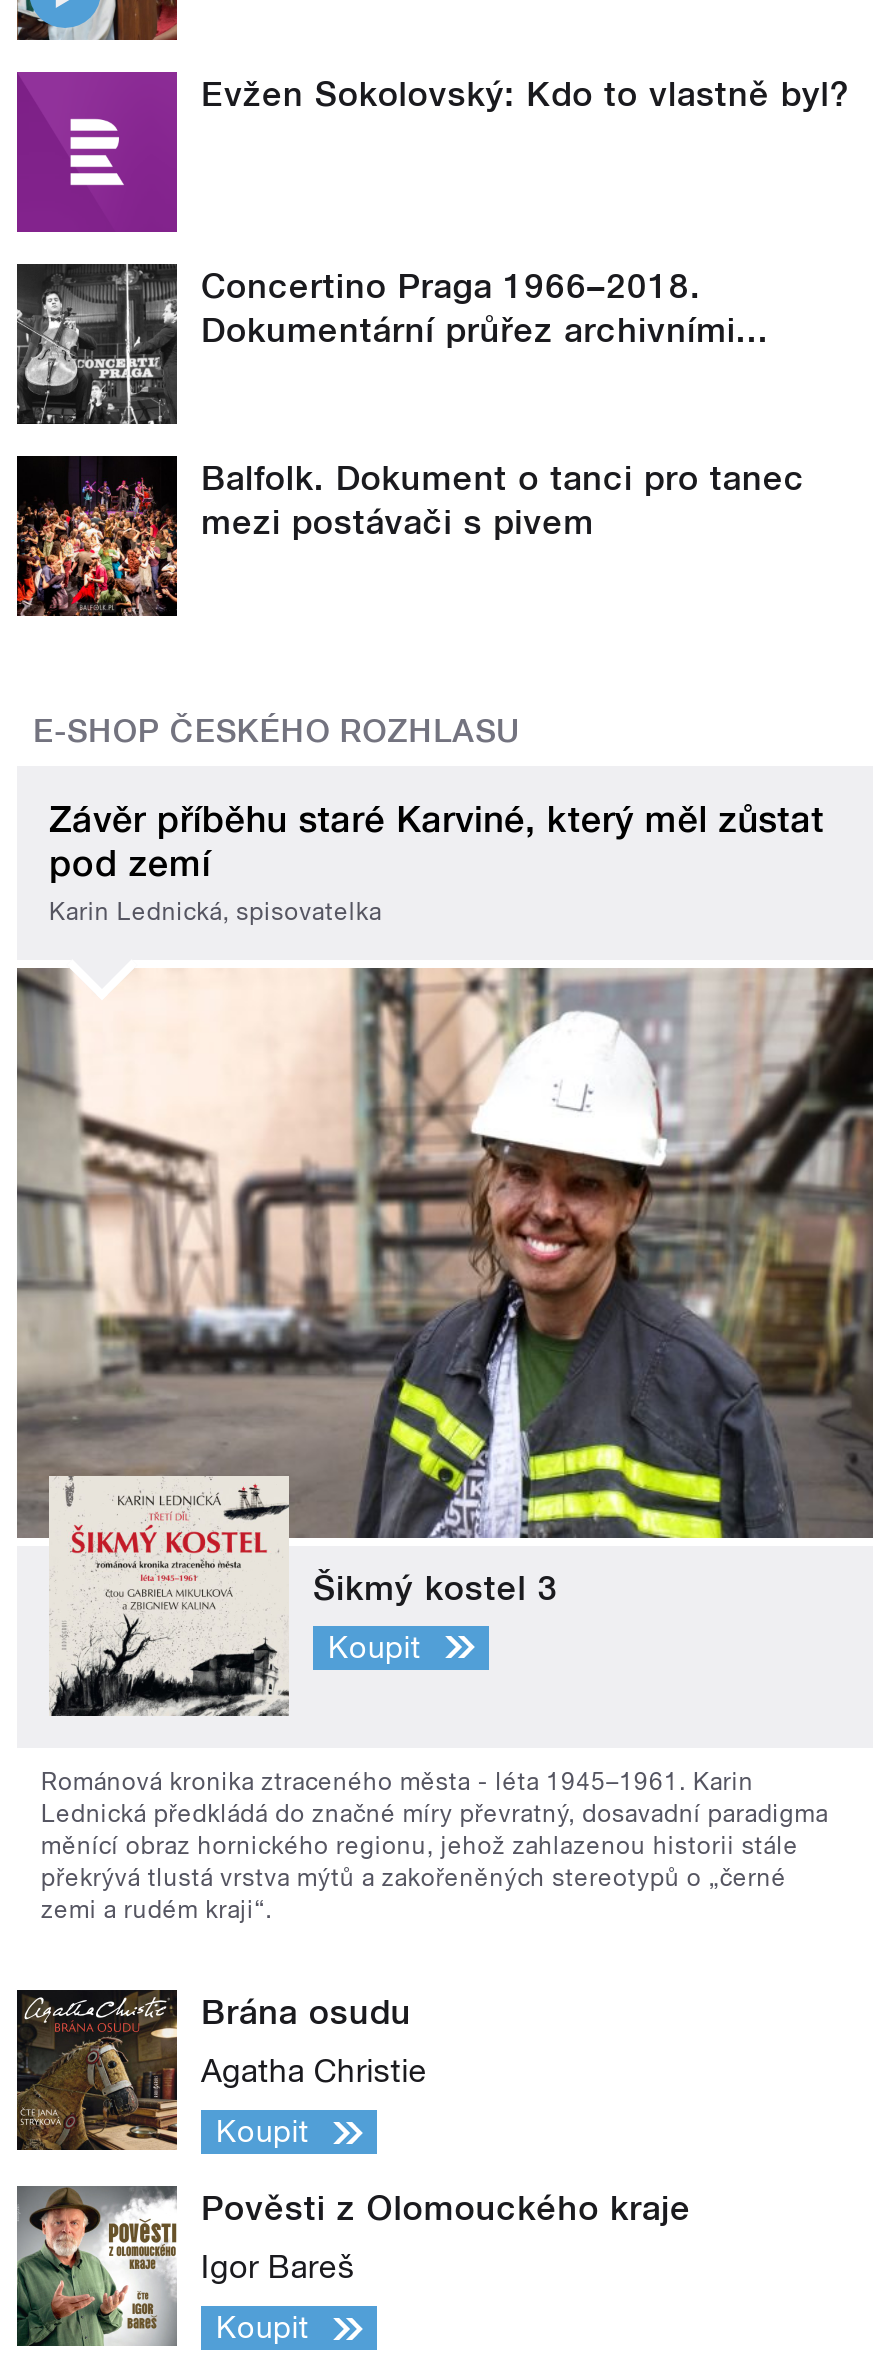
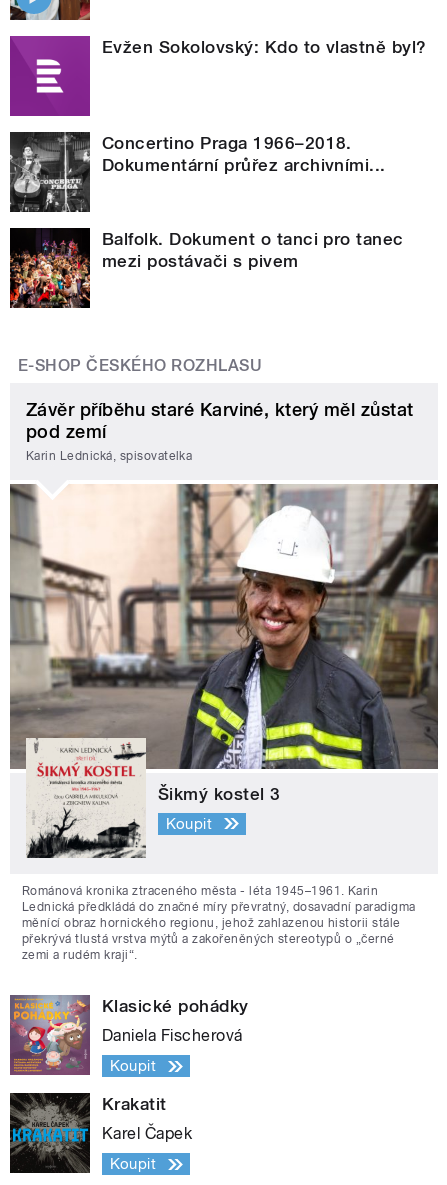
[15,1988,412,2152] [image] | Brána osudu -> [9,994,249,1076] [image] | Klasické pohádky
[201,2052,427,2090] Agatha Christie -> [102,1026,243,1045] Daniela Fischerová
[15,2184,691,2348] [image] | Pověsti z Olomouckého kraje -> [9,1092,167,1174] [image] | Krakatit
[201,2248,355,2286] Igor Bareš -> [102,1124,192,1143] Karel Čapek

